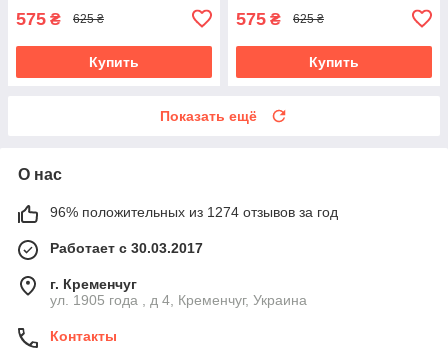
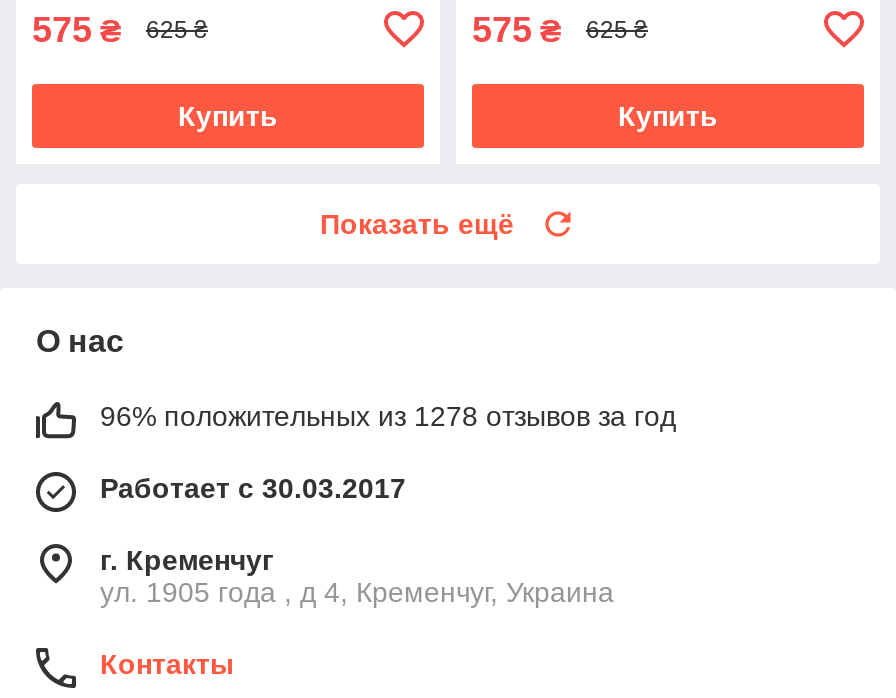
[50,204,338,220] 96% положительных из 1274 отзывов за год -> [100,400,676,432] 96% положительных из 1278 отзывов за год

